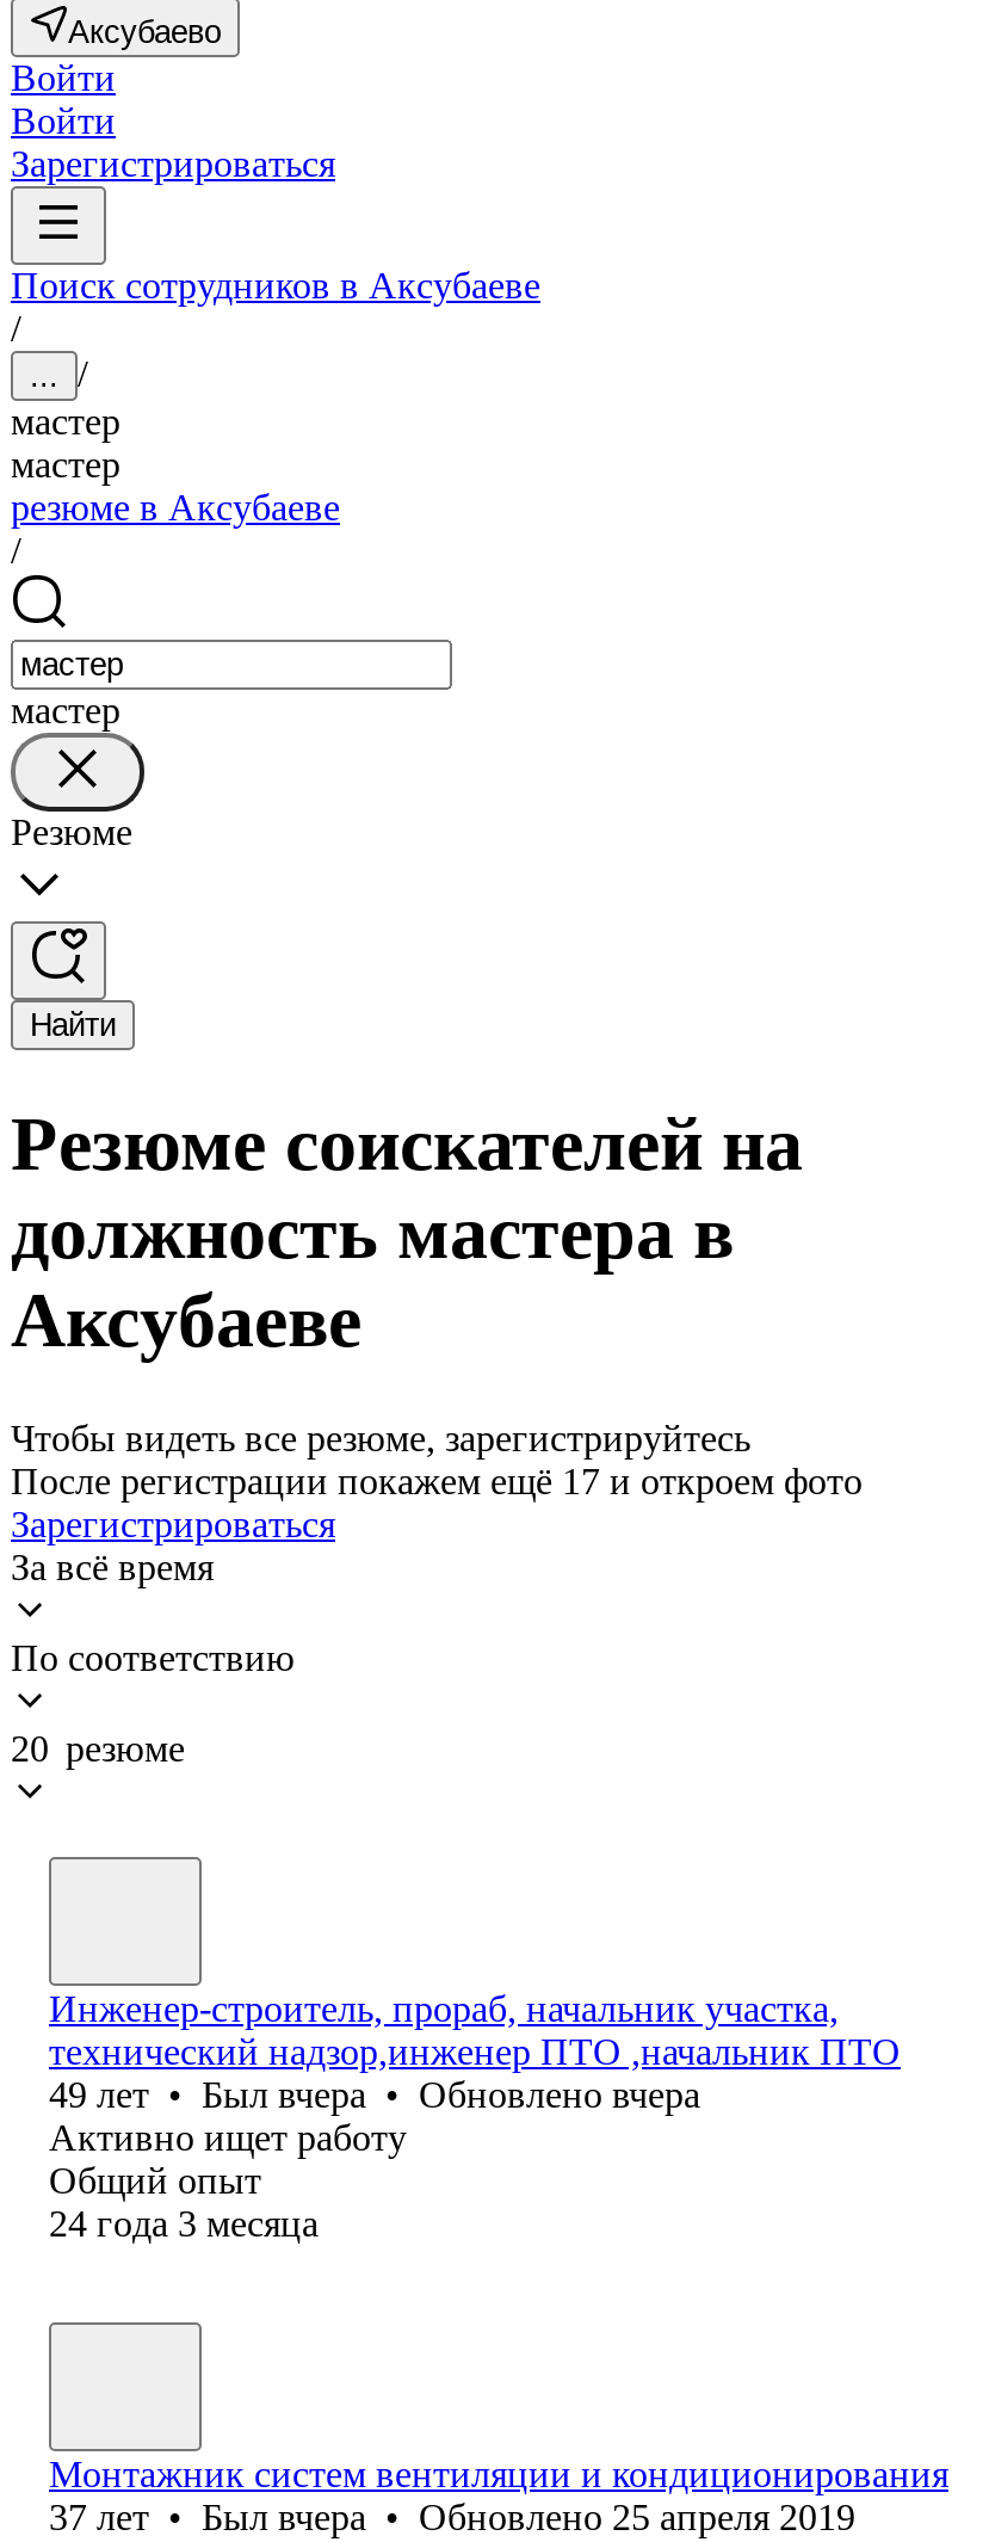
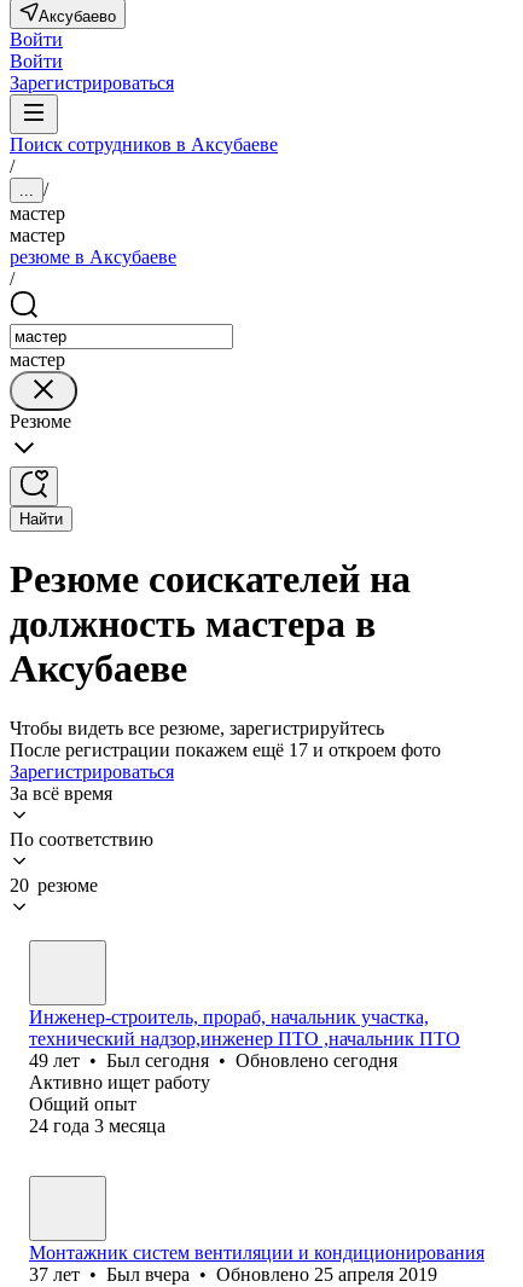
[49,2074,700,2115] 49 лет • Был вчера • Обновлено вчера -> [29,1050,397,1071] 49 лет • Был сегодня • Обновлено сегодня

